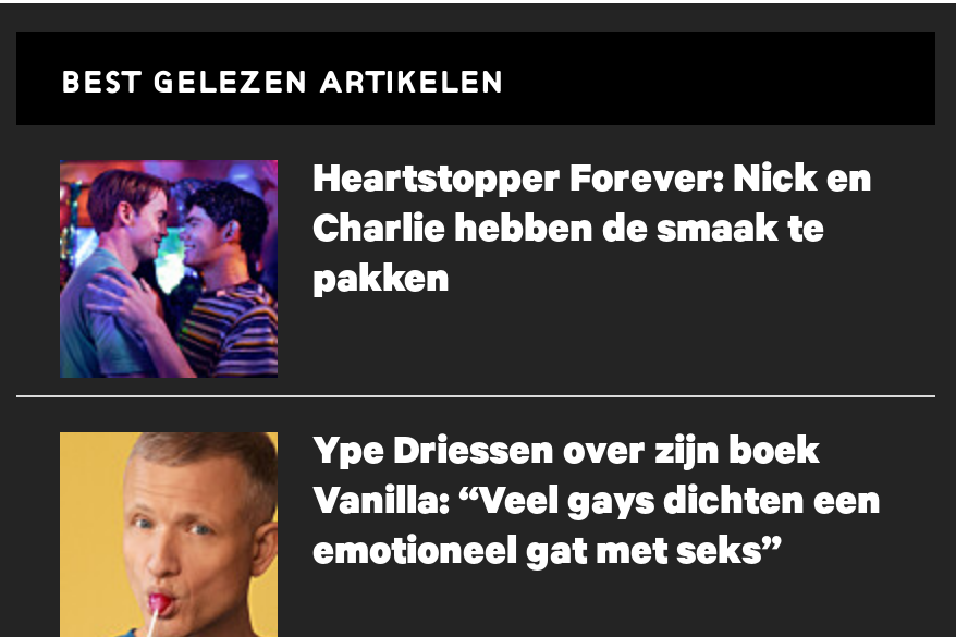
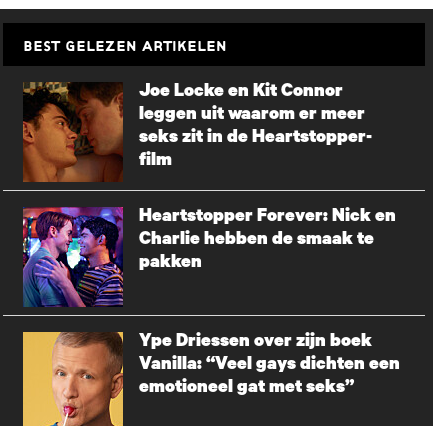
none -> [23,82,372,183] [image] | Joe Locke en Kit Connor | leggen uit waarom er meer | seks zit in de Heartstopper- | film

